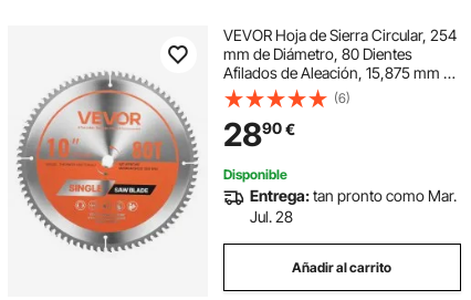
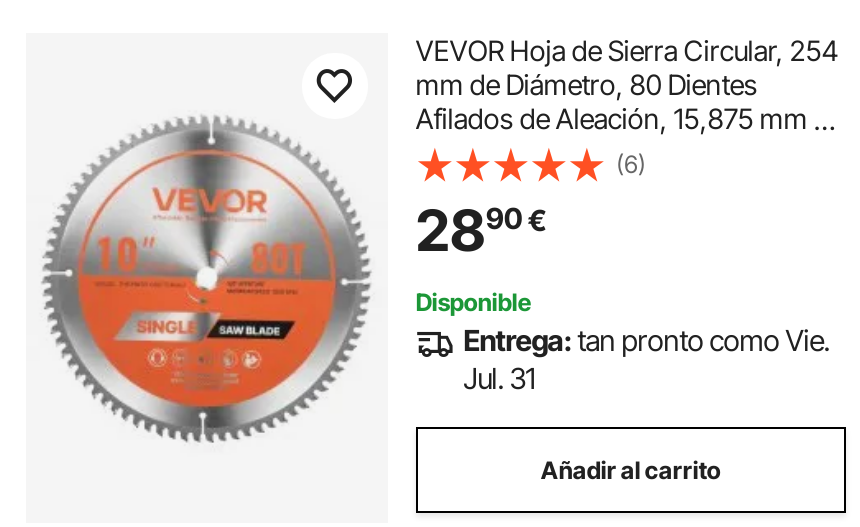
[250,186,456,205] Entrega: tan pronto como Mar. -> [463,324,829,358] Entrega: tan pronto como Vie.
[250,207,293,226] Jul. 28 -> [463,362,535,396] Jul. 31

